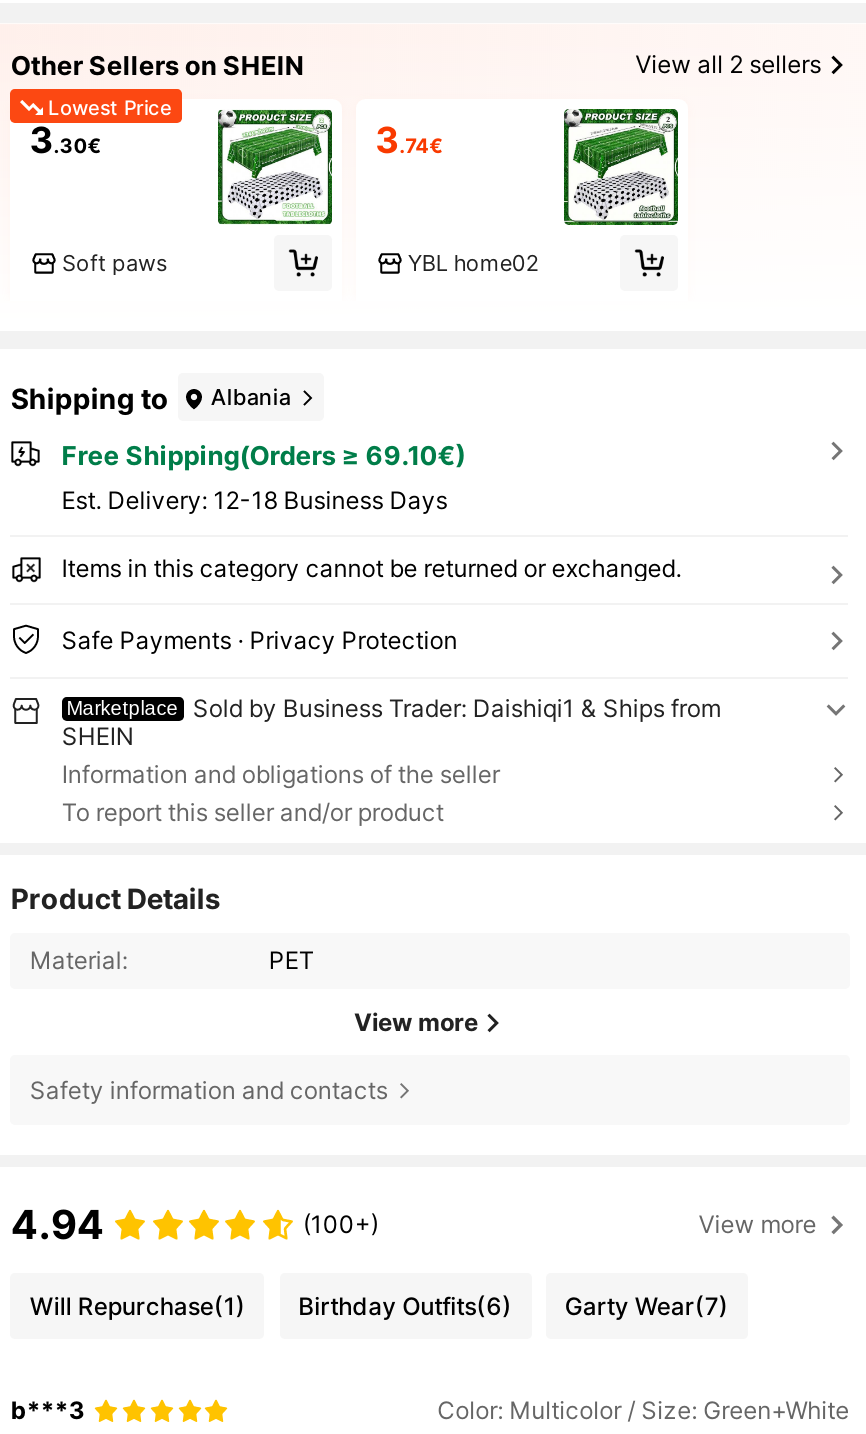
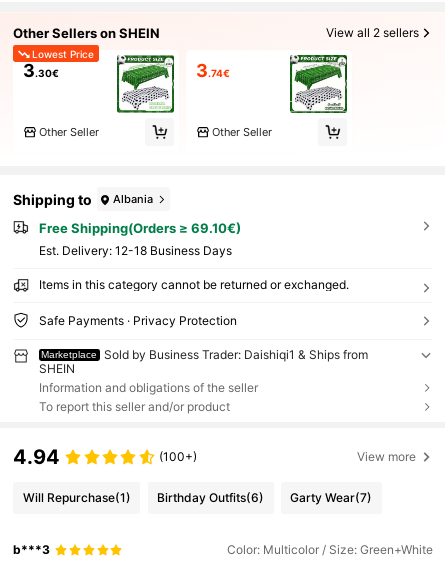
[62,249,168,277] Soft paws -> [39,125,99,139] Other Seller
[408,249,540,277] YBL home02 -> [212,125,272,139] Other Seller
[11,881,478,1104] Product Details | Material: | PET | View more | Safety information and contacts -> none

